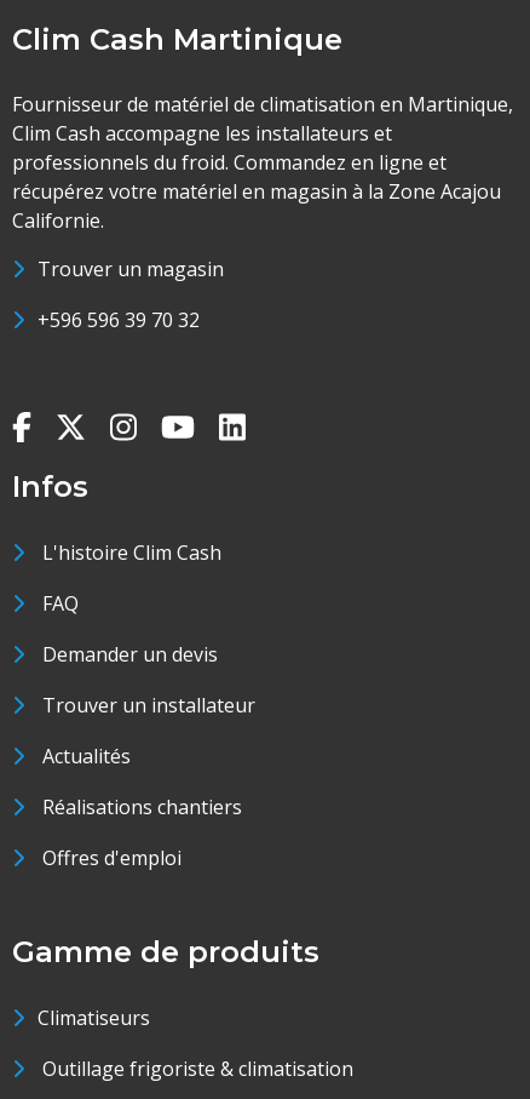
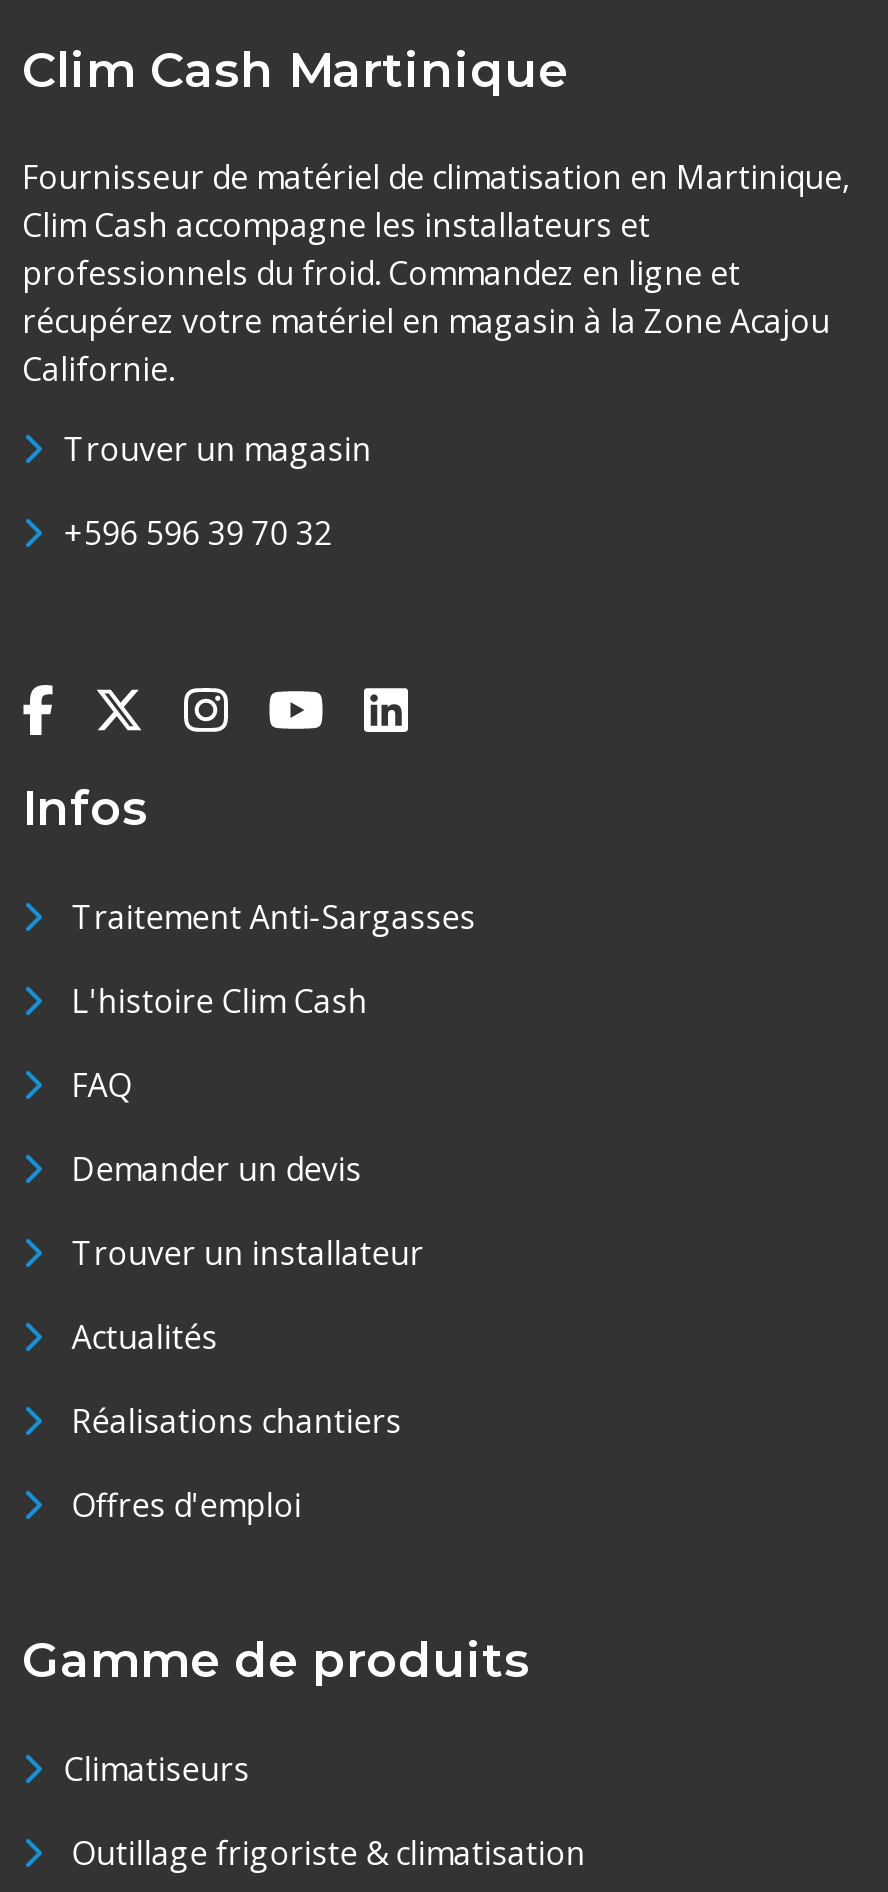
none -> [72,895,476,939] Traitement Anti-Sargasses

